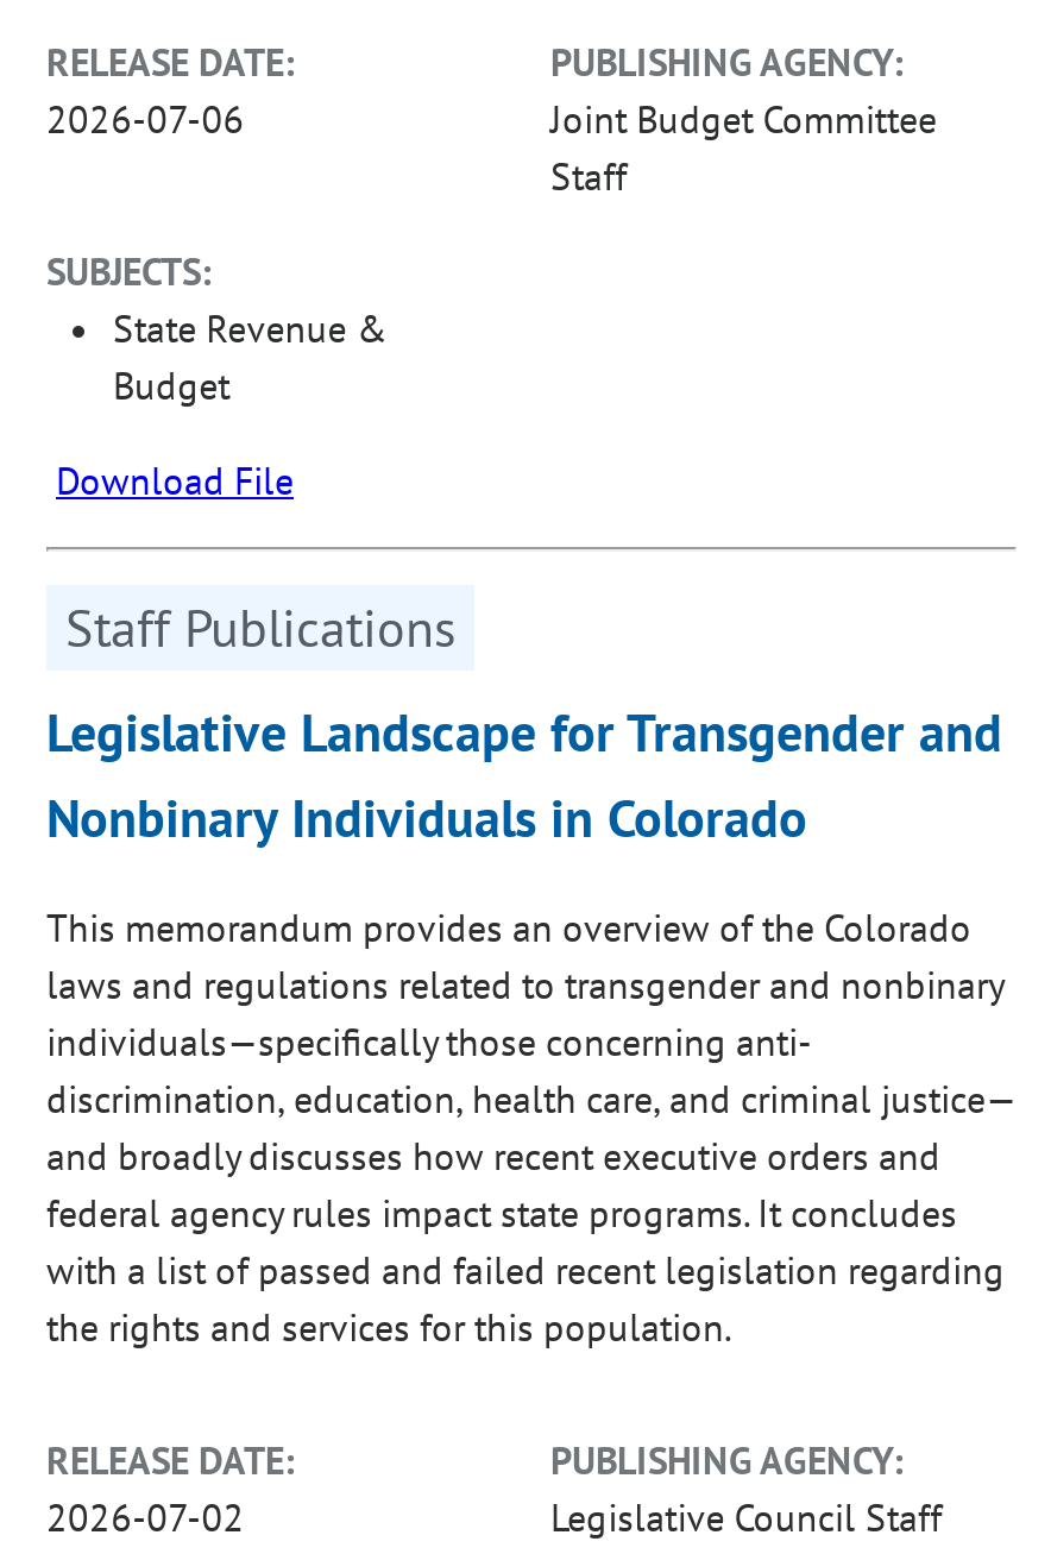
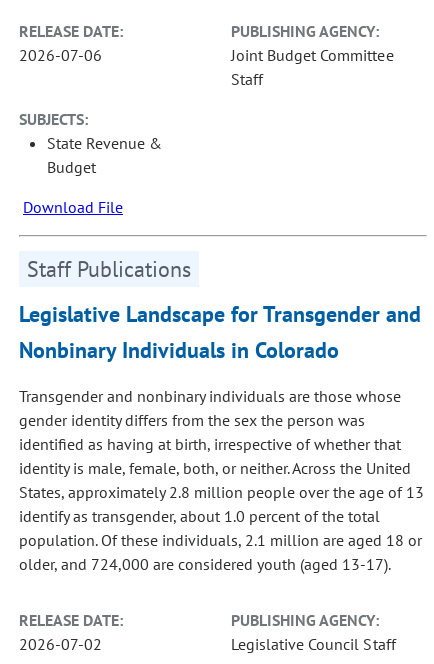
[46,904,1017,1351] This memorandum provides an overview of the Colorado | laws and regulations related to transgender and nonbinary | individuals—specifically those concerning anti- | discrimination, education, health care, and criminal justice— | and broadly discusses how recent executive orders and | federal agency rules impact state programs. It concludes | with a list of passed and failed recent legislation regarding | the rights and services for this population. -> [19,386,424,574] Transgender and nonbinary individuals are those whose | gender identity differs from the sex the person was | identified as having at birth, irrespective of whether that | identity is male, female, both, or neither. Across the United | States, approximately 2.8 million people over the age of 13 | identify as transgender, about 1.0 percent of the total | population. Of these individuals, 2.1 million are aged 18 or | older, and 724,000 are considered youth (aged 13-17).

